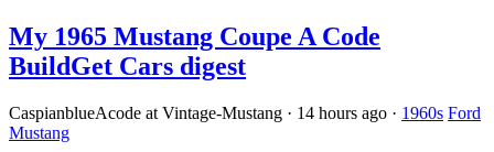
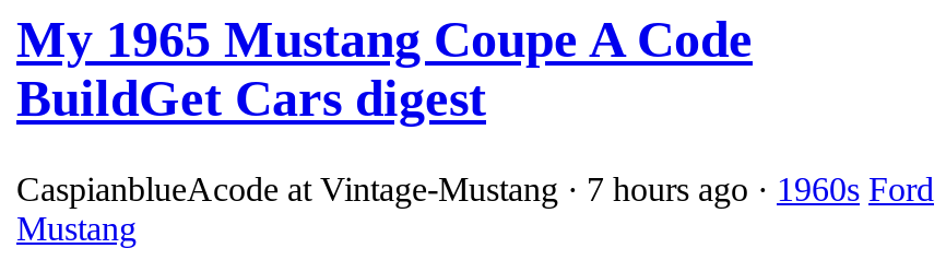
[9,103,481,122] CaspianblueAcode at Vintage-Mustang · 14 hours ago · 1960s Ford -> [16,172,934,209] CaspianblueAcode at Vintage-Mustang · 7 hours ago · 1960s Ford

